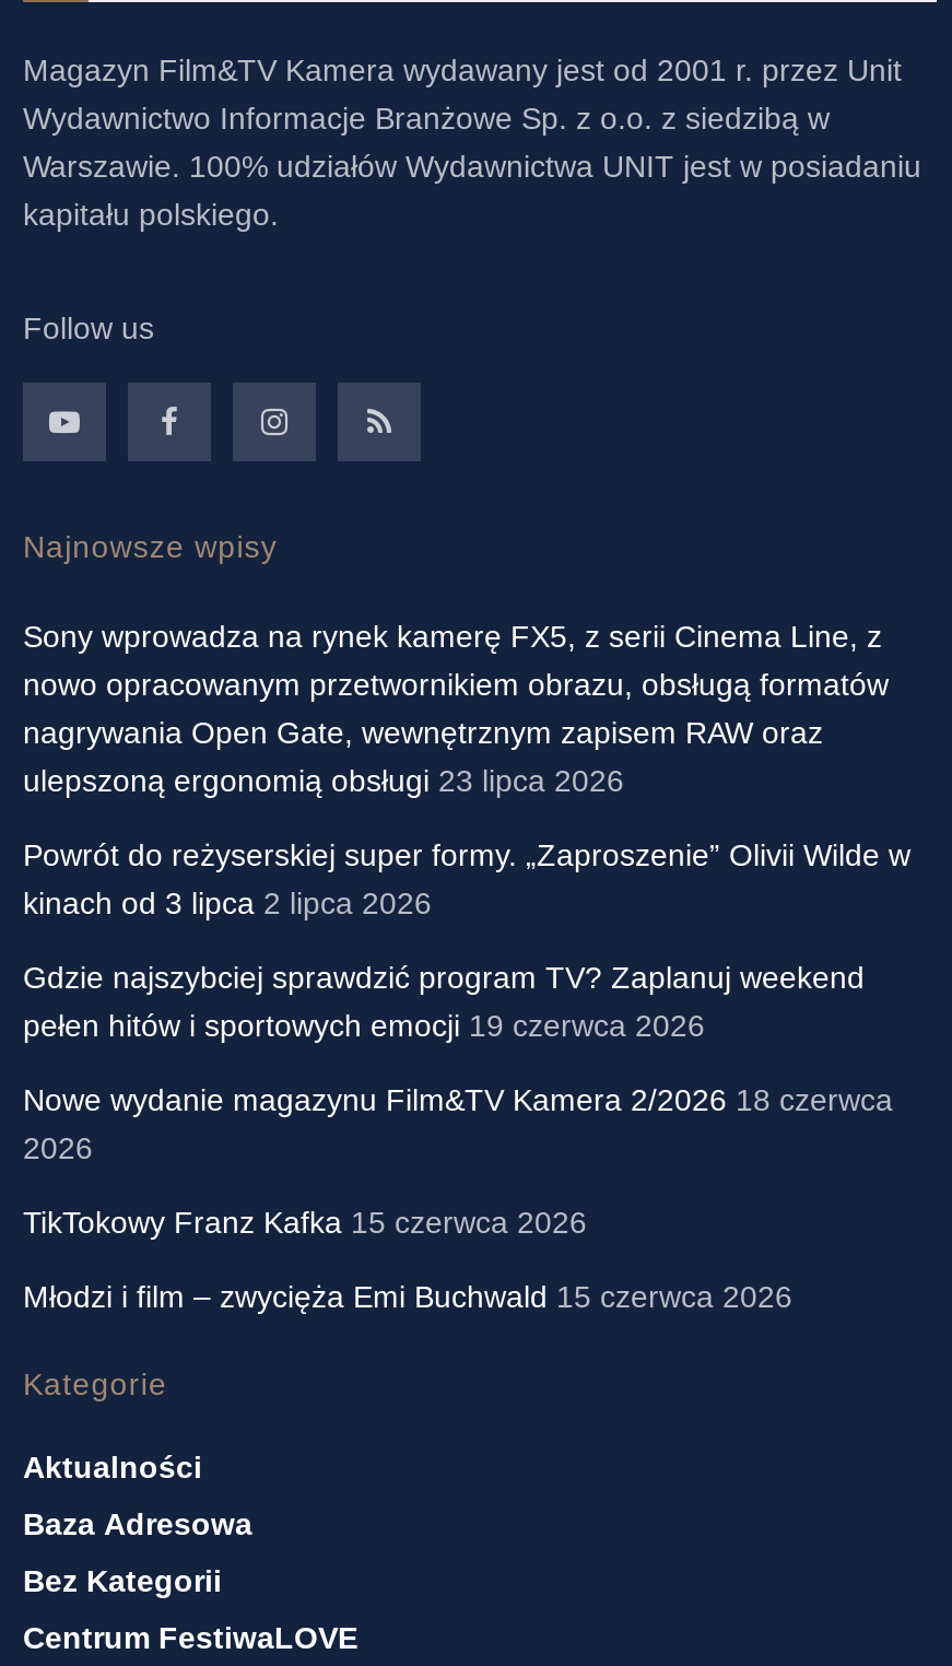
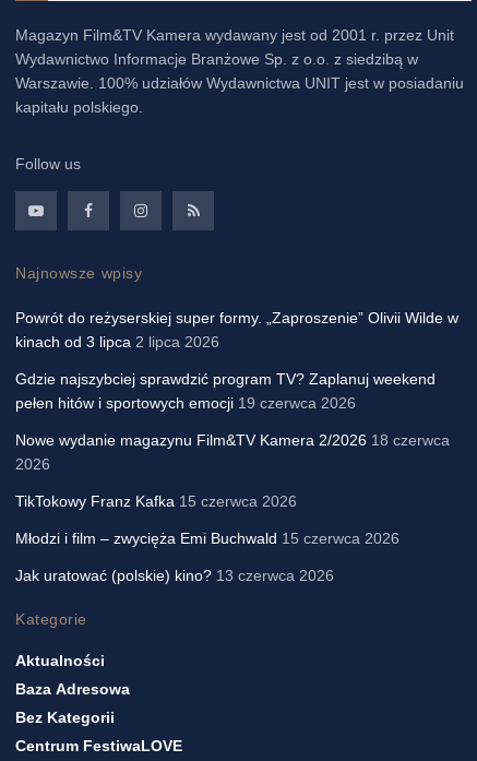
[23,619,889,798] Sony wprowadza na rynek kamerę FX5, z serii Cinema Line, z | nowo opracowanym przetwornikiem obrazu, obsługą formatów | nagrywania Open Gate, wewnętrznym zapisem RAW oraz | ulepszoną ergonomią obsługi 23 lipca 2026 -> none
moved [23,838,910,1314] -> [15,309,458,547]: Powrót do reżyserskiej super formy. „Zaproszenie” Olivii Wilde w | kinach od 3 lipca 2 lipca 2026 | Gdzie najszybciej sprawdzić program TV? Zaplanuj weekend | pełen hitów i sportowych emocji 19 czerwca 2026 | Nowe wydanie magazynu Film&TV Kamera 2/2026 18 czerwca | 2026 | TikTokowy Franz Kafka 15 czerwca 2026 | Młodzi i film – zwycięża Emi Buchwald 15 czerwca 2026
none -> [15,567,334,584] Jak uratować (polskie) kino? 13 czerwca 2026

